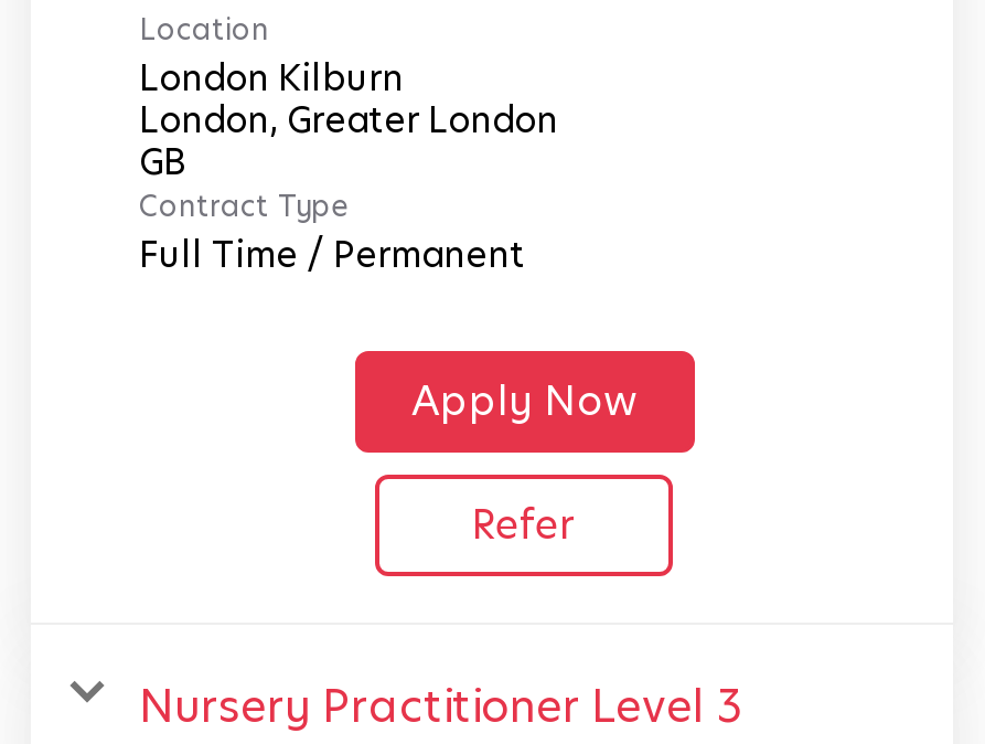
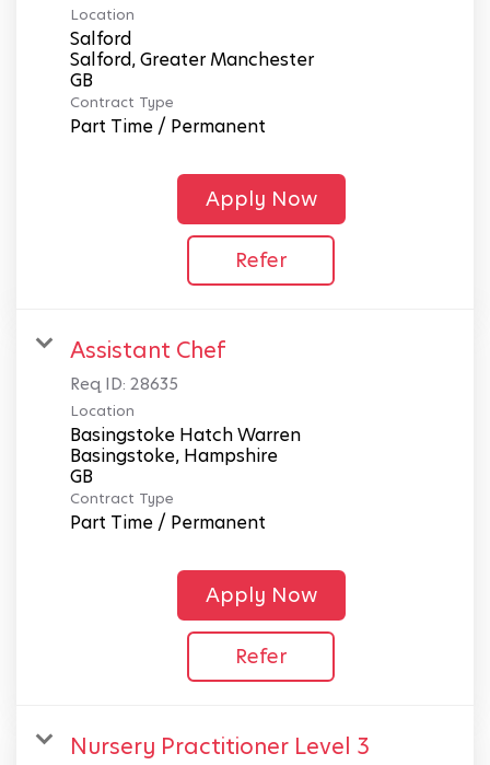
[139,52,558,145] London Kilburn | London, Greater London -> [70,26,314,72] Salford | Salford, Greater Manchester
[139,229,525,280] Full Time / Permanent -> [70,113,317,535] Part Time / Permanent | Apply Now | Refer | Assistant Chef | Req ID: 28635 | Location | Basingstoke Hatch Warren | Basingstoke, Hampshire | Contract Type | Part Time / Permanent

